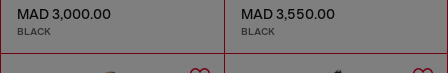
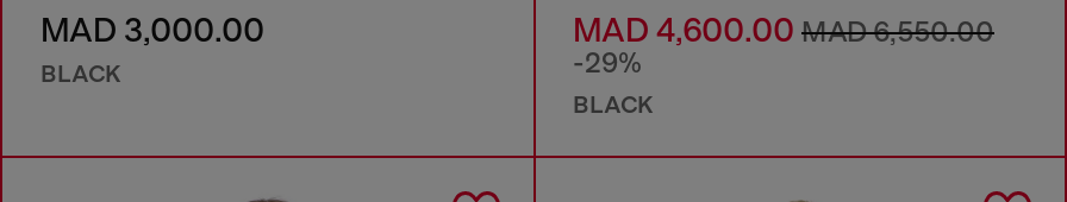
[240,6,334,22] MAD 3,550.00 -> [573,11,994,80] MAD 4,600.00 MAD 6,550.00 | -29%

